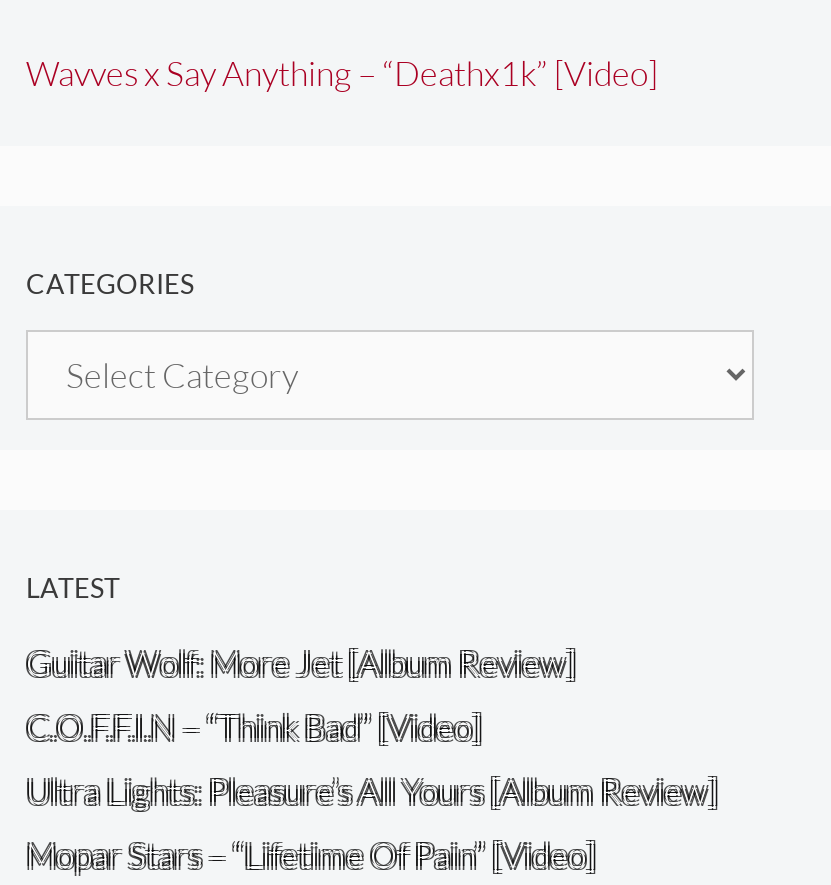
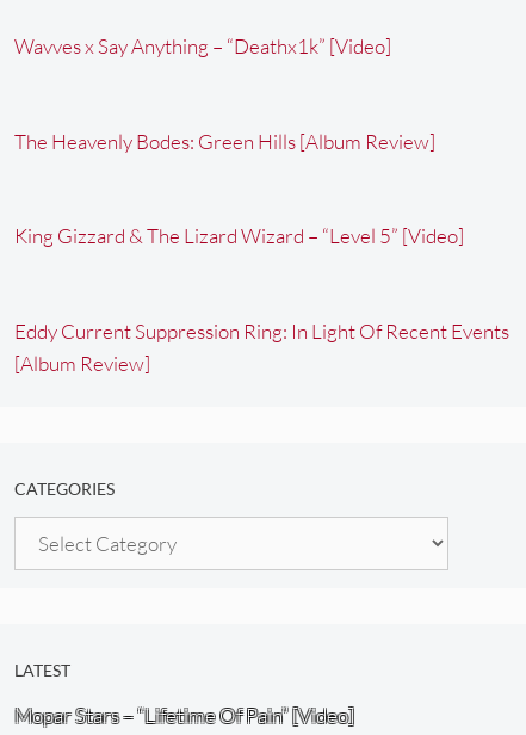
none -> [14,129,435,154] The Heavenly Bodes: Green Hills [Album Review]
none -> [14,223,464,249] King Gizzard & The Lizard Wizard – “Level 5” [Video]
none -> [14,318,509,376] Eddy Current Suppression Ring: In Light Of Recent Events | [Album Review]
moved [26,268,194,604] -> [14,480,115,680]: CATEGORIES | LATEST
[26,641,718,811] Guitar Wolf: More Jet [Album Review] | C.O.F.F.I.N – “Think Bad” [Video] | Ultra Lights: Pleasure’s All Yours [Album Review] -> none

